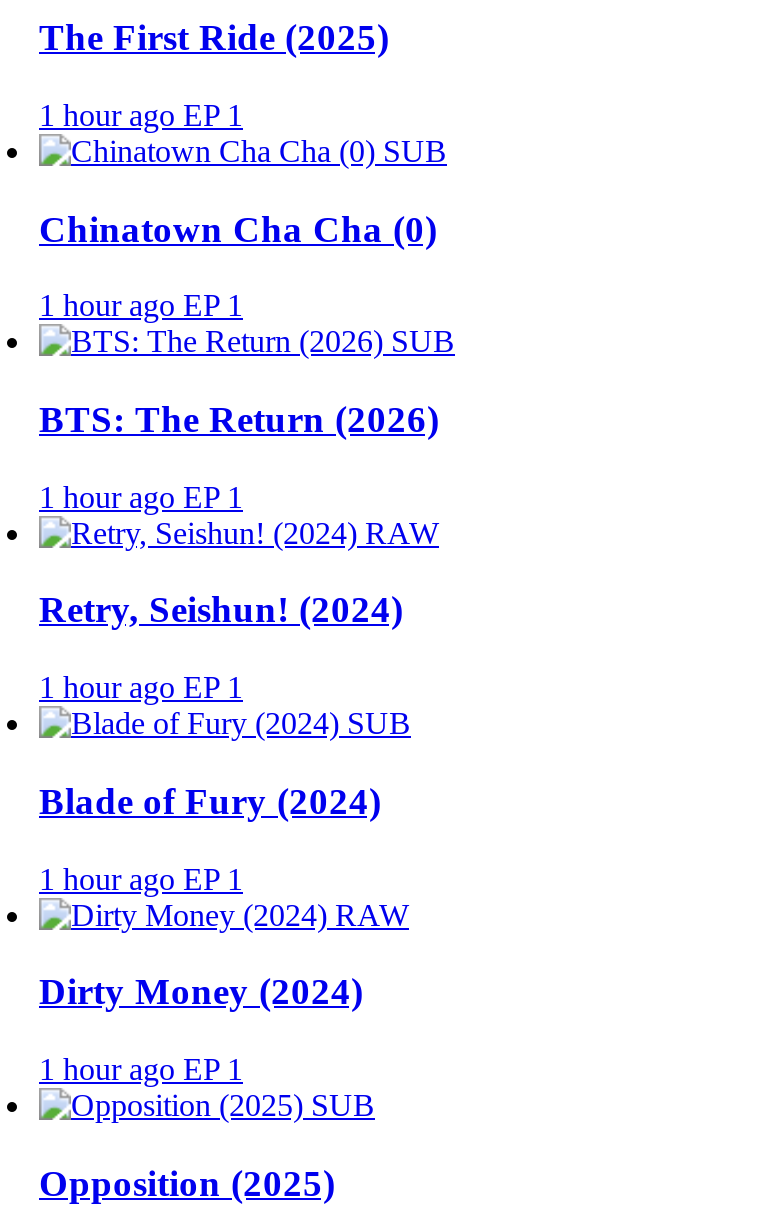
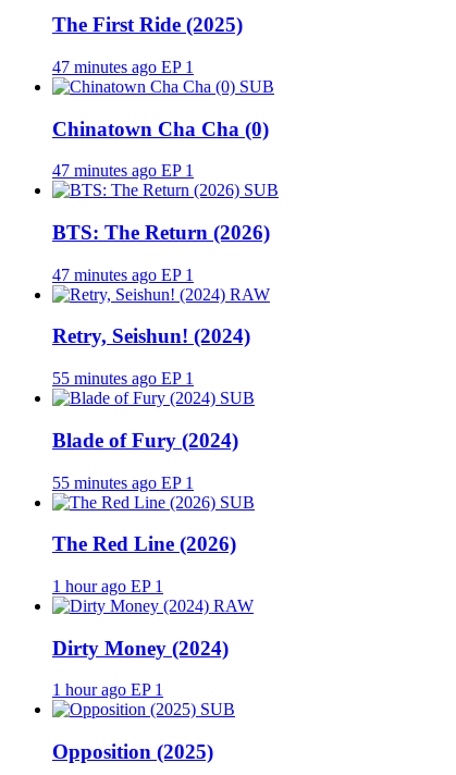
[39,98,243,132] 1 hour ago EP 1 -> [52,57,194,76] 47 minutes ago EP 1
[39,288,243,322] 1 hour ago EP 1 -> [52,161,194,180] 47 minutes ago EP 1
[39,479,243,513] 1 hour ago EP 1 -> [52,265,194,284] 47 minutes ago EP 1
[39,670,243,704] 1 hour ago EP 1 -> [52,369,194,388] 55 minutes ago EP 1
none -> [52,473,255,555] 55 minutes ago EP 1 | SUB | The Red Line (2026)

